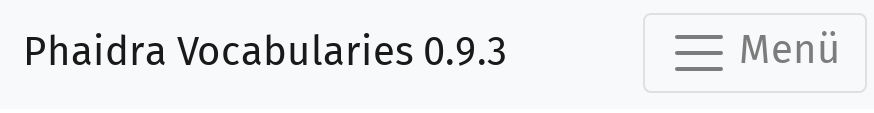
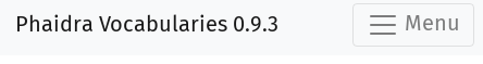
[729,32,841,72] Menü -> [399,13,460,35] Menu

